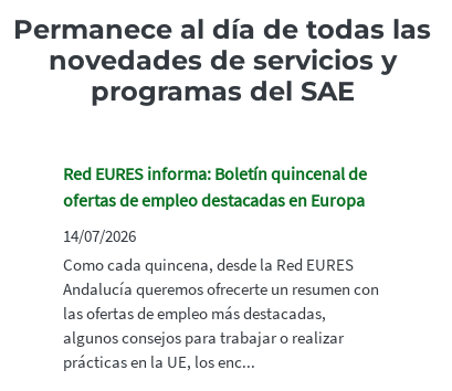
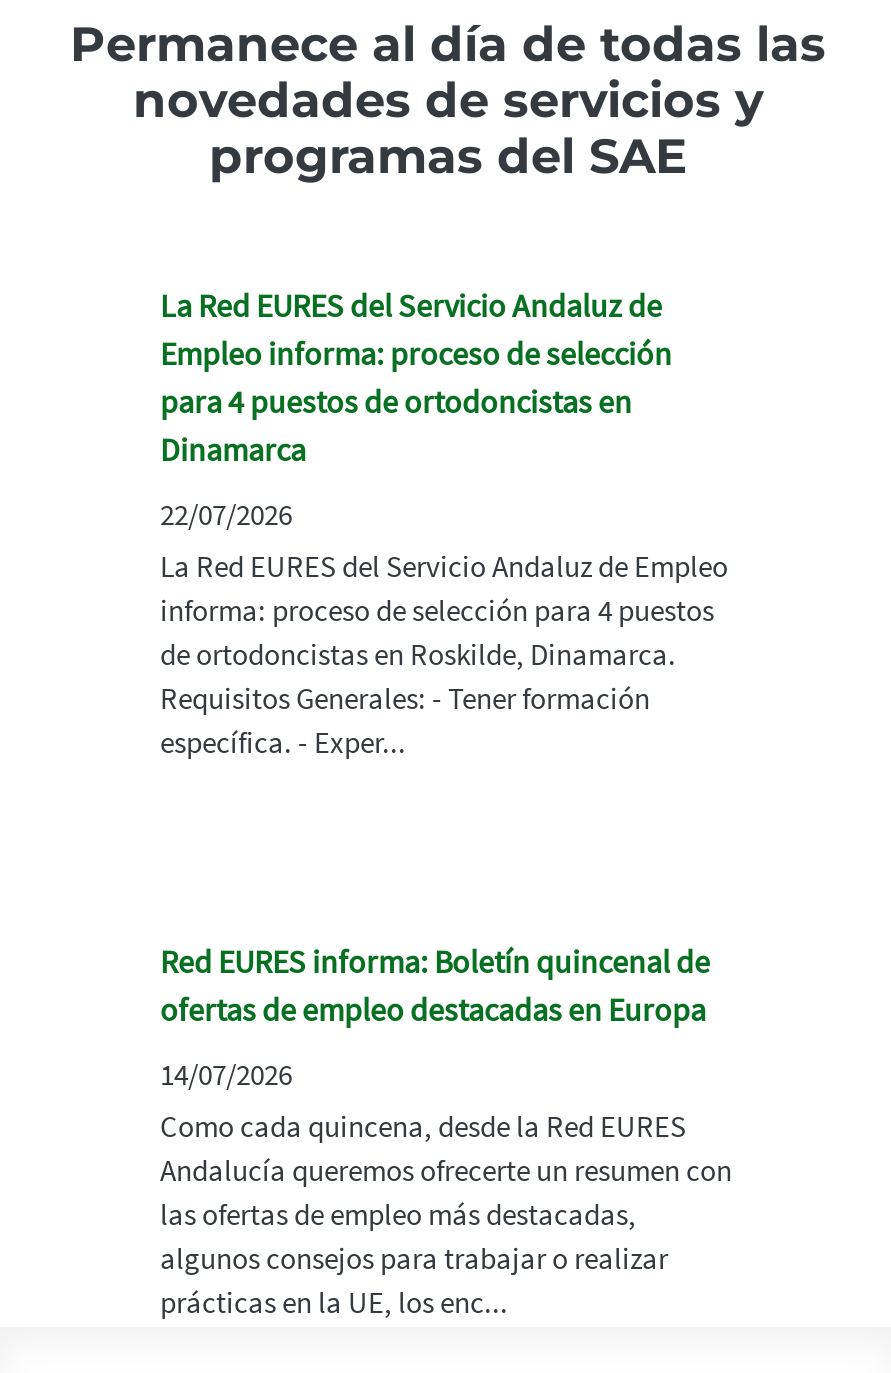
none -> [160,286,728,762] La Red EURES del Servicio Andaluz de | Empleo informa: proceso de selección | para 4 puestos de ortodoncistas en | Dinamarca | 22/07/2026 | La Red EURES del Servicio Andaluz de Empleo | informa: proceso de selección para 4 puestos | de ortodoncistas en Roskilde, Dinamarca. | Requisitos Generales: - Tener formación | específica. - Exper...

